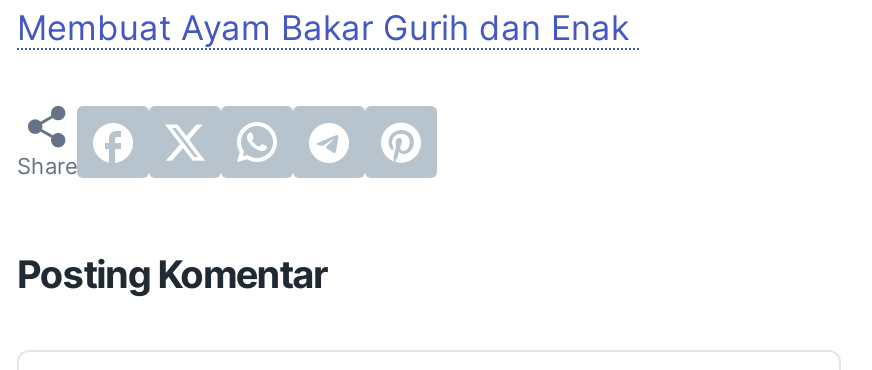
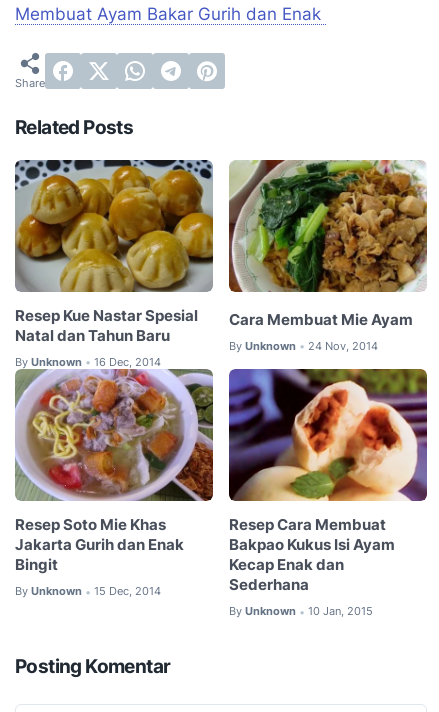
none -> [14,159,214,369] [image] | Resep Kue Nastar Spesial | Natal dan Tahun Baru | By Unknown • 16 Dec, 2014
none -> [14,368,214,599] [image] | Resep Soto Mie Khas | Jakarta Gurih dan Enak | Bingit | By Unknown • 15 Dec, 2014
none -> [15,116,133,139] Related Posts
none -> [228,159,428,353] [image] | Cara Membuat Mie Ayam | By Unknown • 24 Nov, 2014
none -> [228,368,428,619] [image] | Resep Cara Membuat | Bakpao Kukus Isi Ayam | Kecap Enak dan | Sederhana | By Unknown • 10 Jan, 2015

